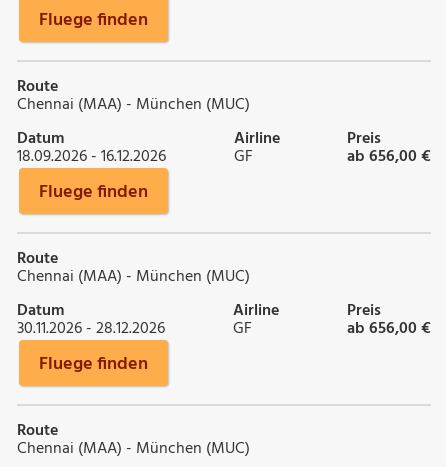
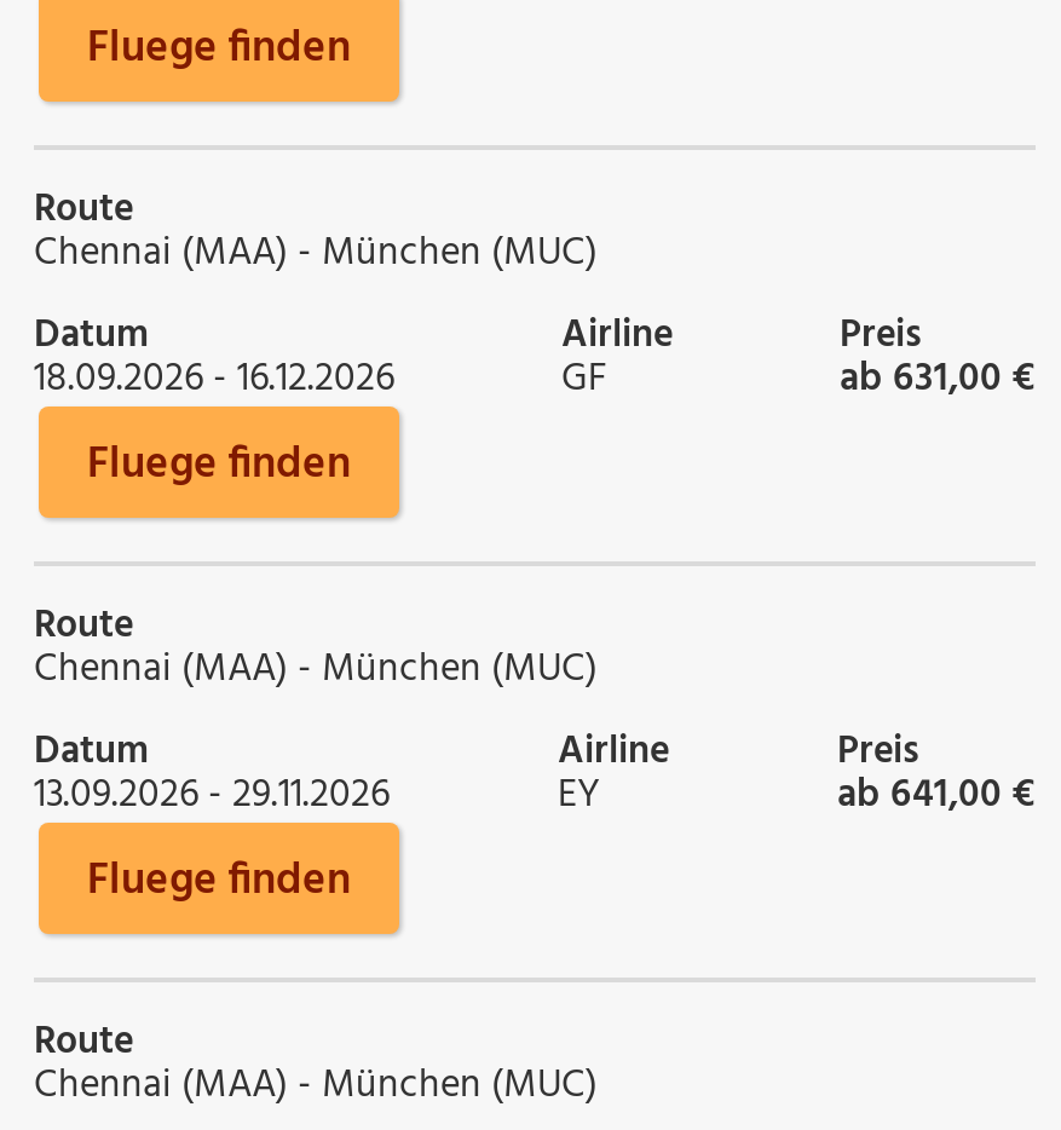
[347,144,431,170] ab 656,00 € -> [840,348,1036,411] ab 631,00 €
[17,316,165,342] 30.11.2026 - 28.12.2026 -> [34,765,390,828] 13.09.2026 - 29.11.2026
[233,316,252,342] GF -> [558,765,599,828] EY
[347,316,431,342] ab 656,00 € -> [837,765,1036,828] ab 641,00 €

